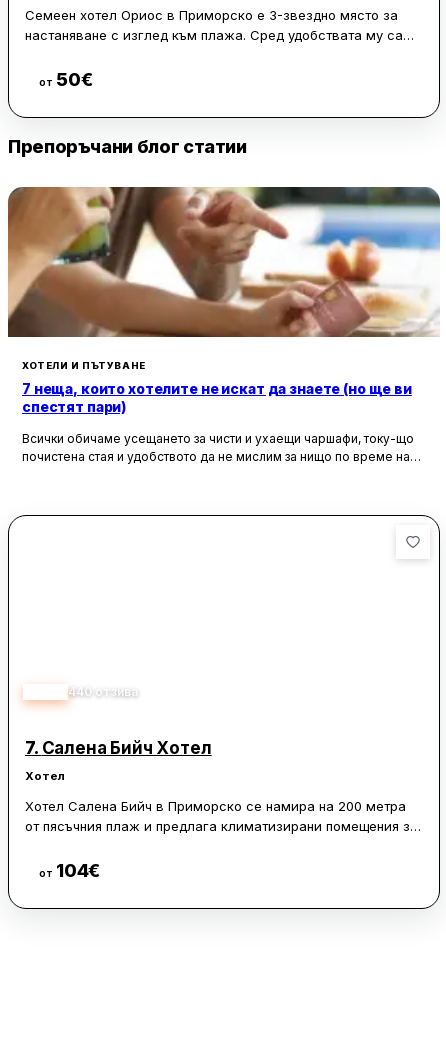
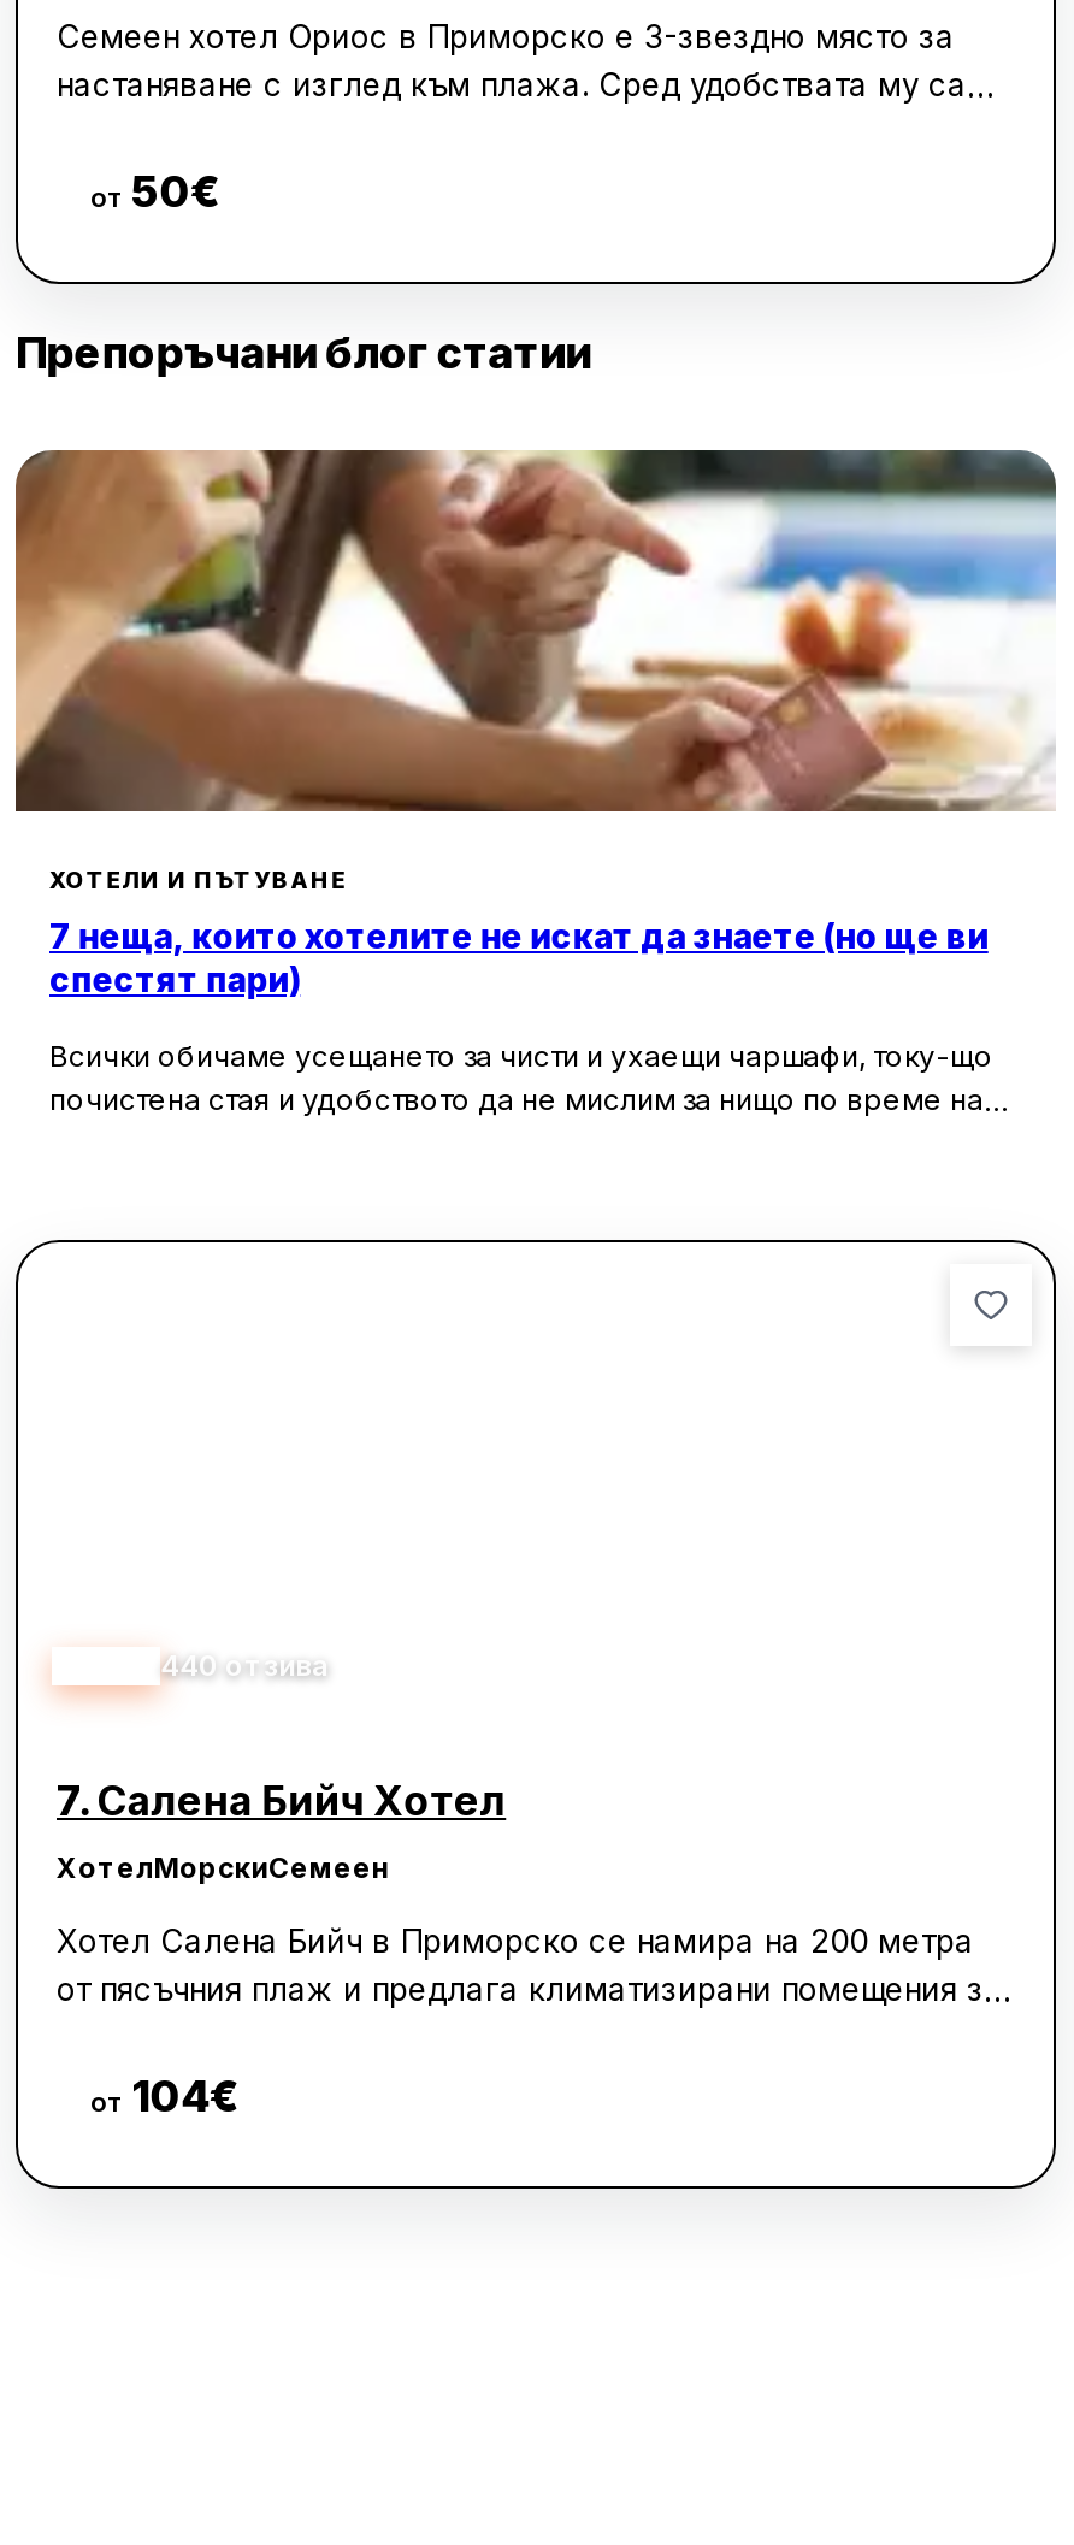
[25,769,65,783] Хотел -> [57,1852,389,1886] ХотелМорскиСемеен

